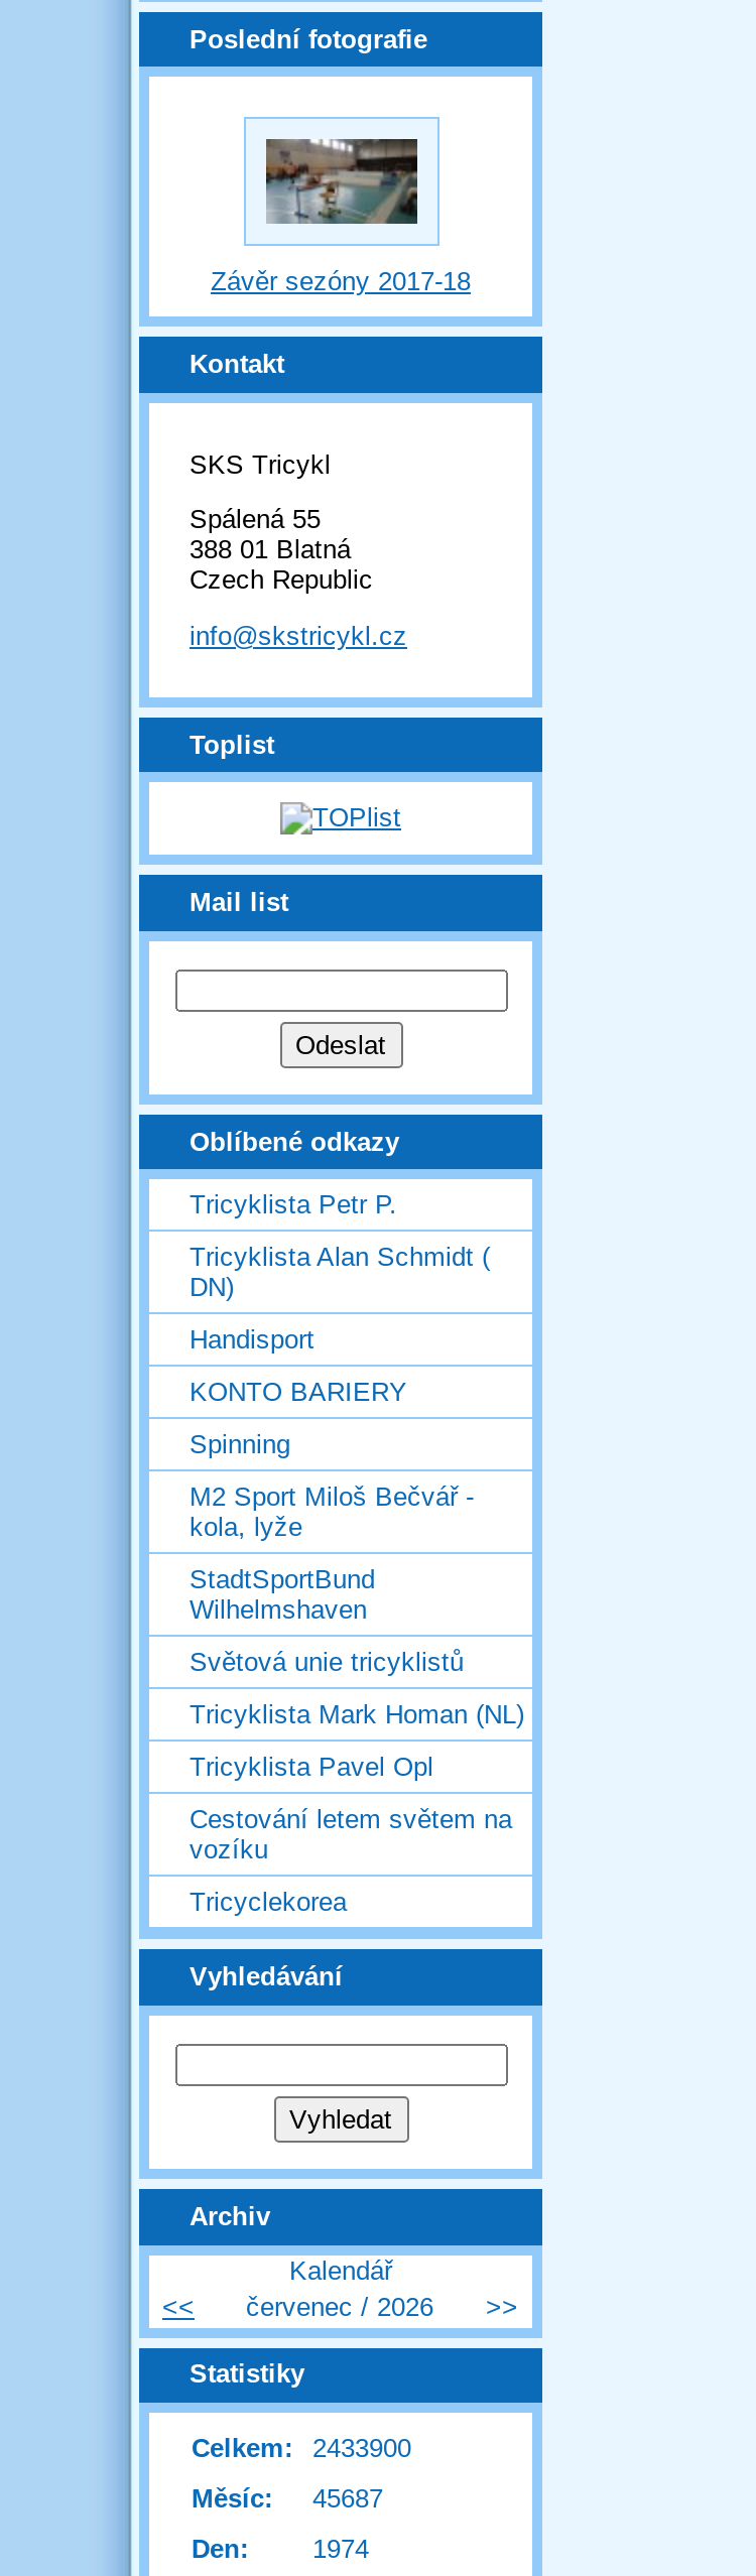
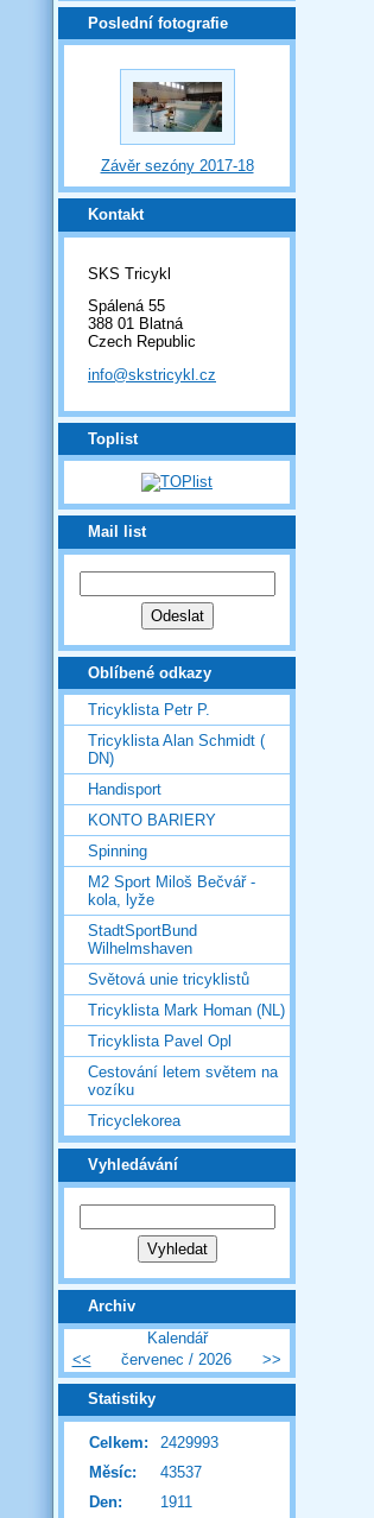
[192,2433,411,2463] Celkem: 2433900 -> [89,1434,218,1451] Celkem: 2429993
[192,2483,383,2513] Měsíc: 45687 -> [89,1463,202,1481] Měsíc: 43537
[312,2533,369,2564] 1974 -> [160,1493,192,1511] 1911

